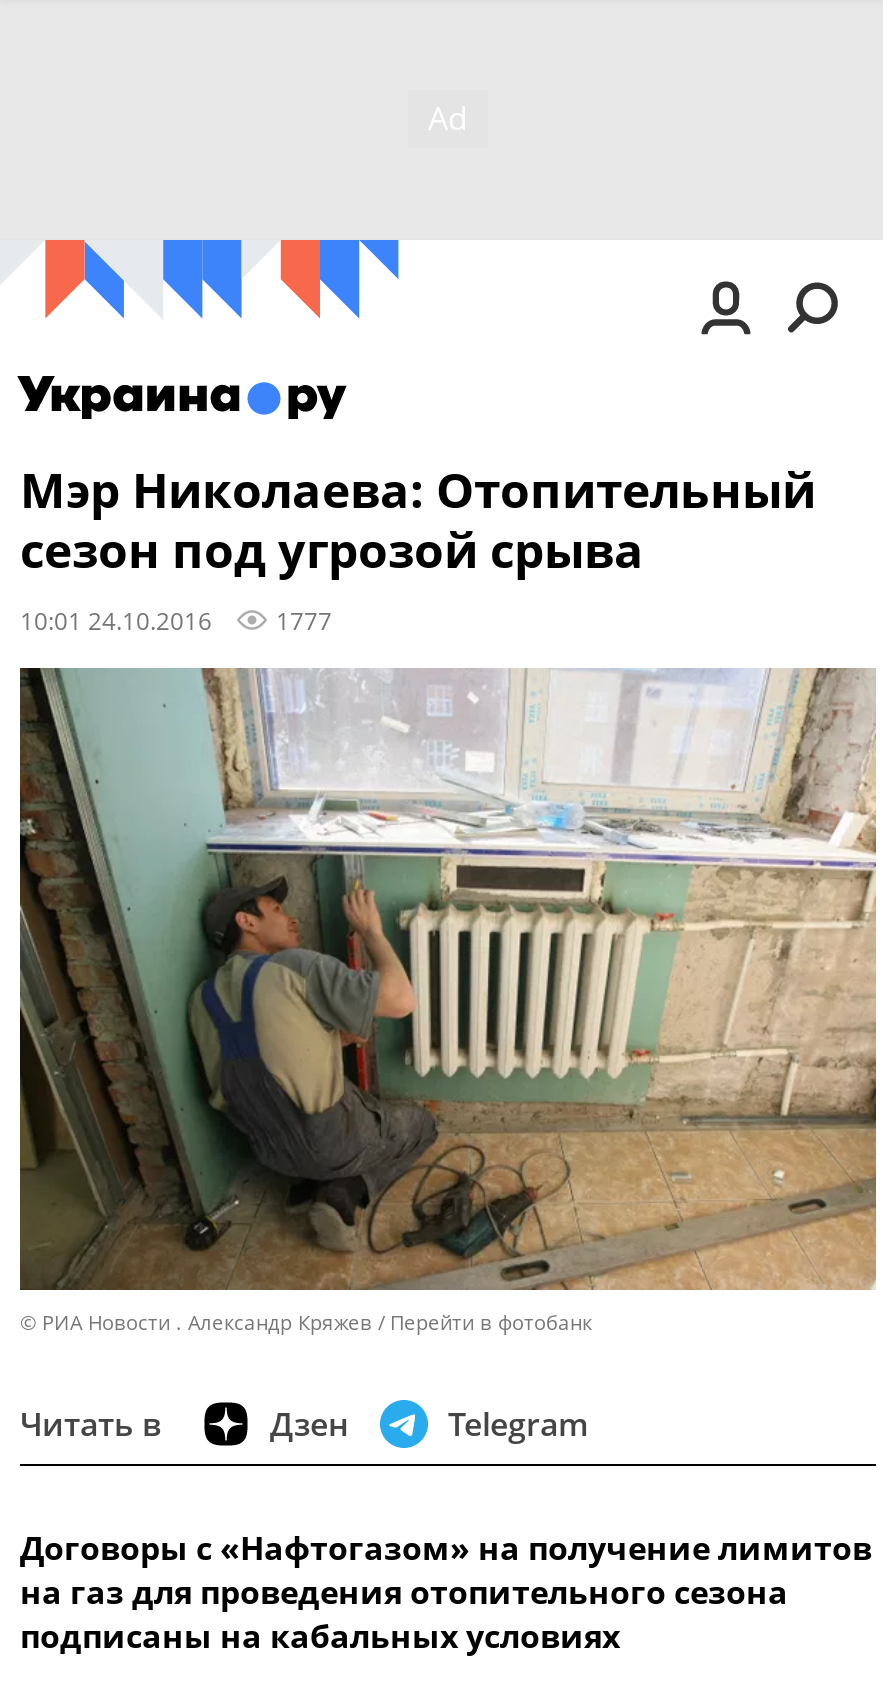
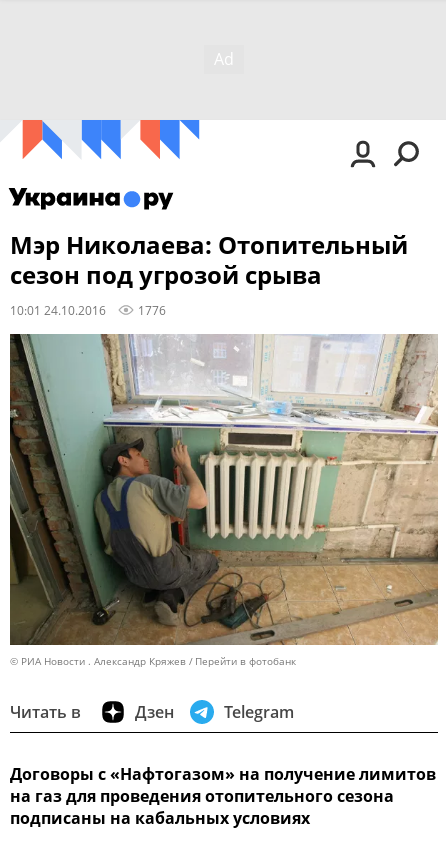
[20,604,332,636] 10:01 24.10.2016 1777 -> [10,302,166,318] 10:01 24.10.2016 1776

